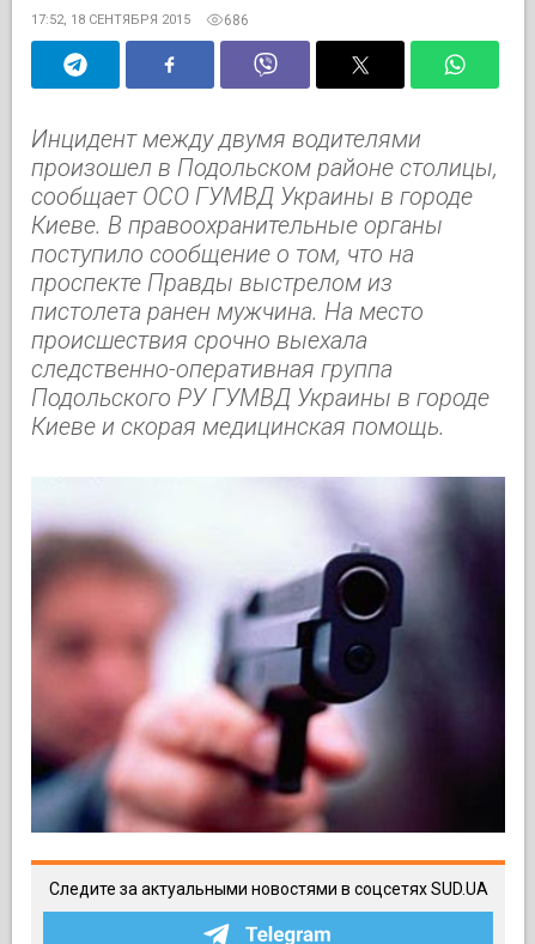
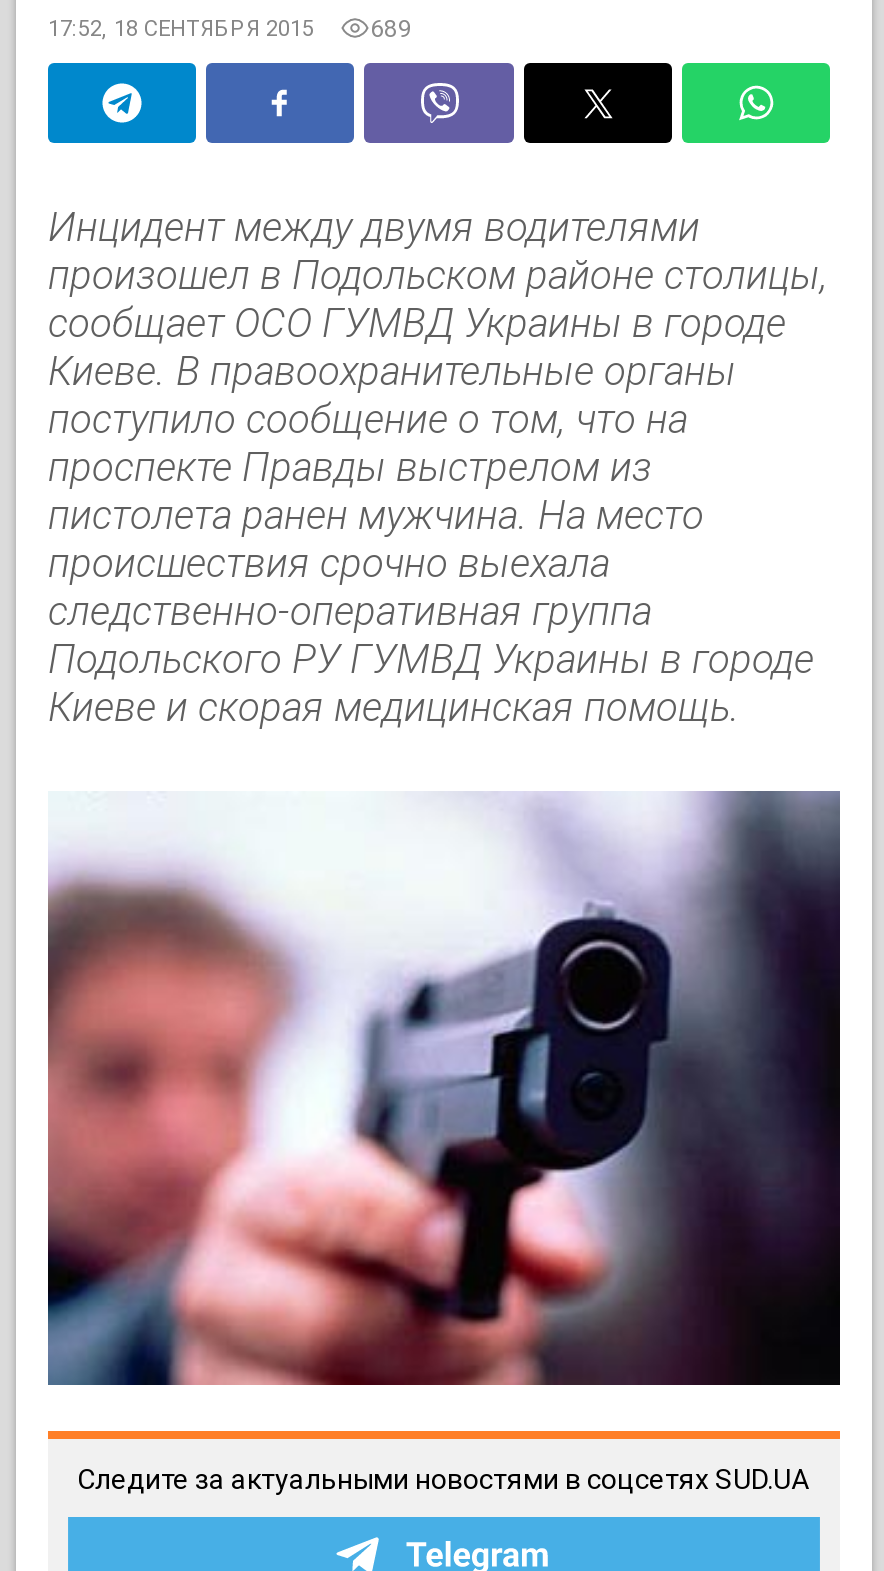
[31,12,249,29] 17:52, 18 СЕНТЯБРЯ 2015 686 -> [48,15,412,43] 17:52, 18 СЕНТЯБРЯ 2015 689

